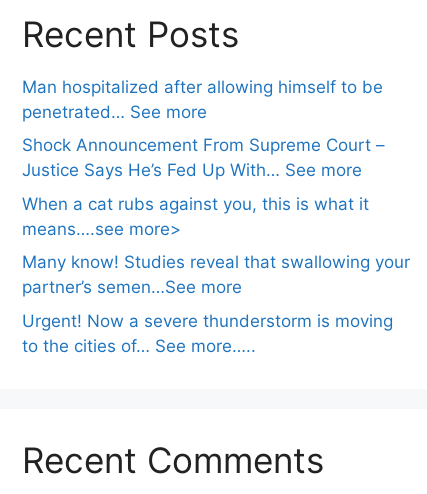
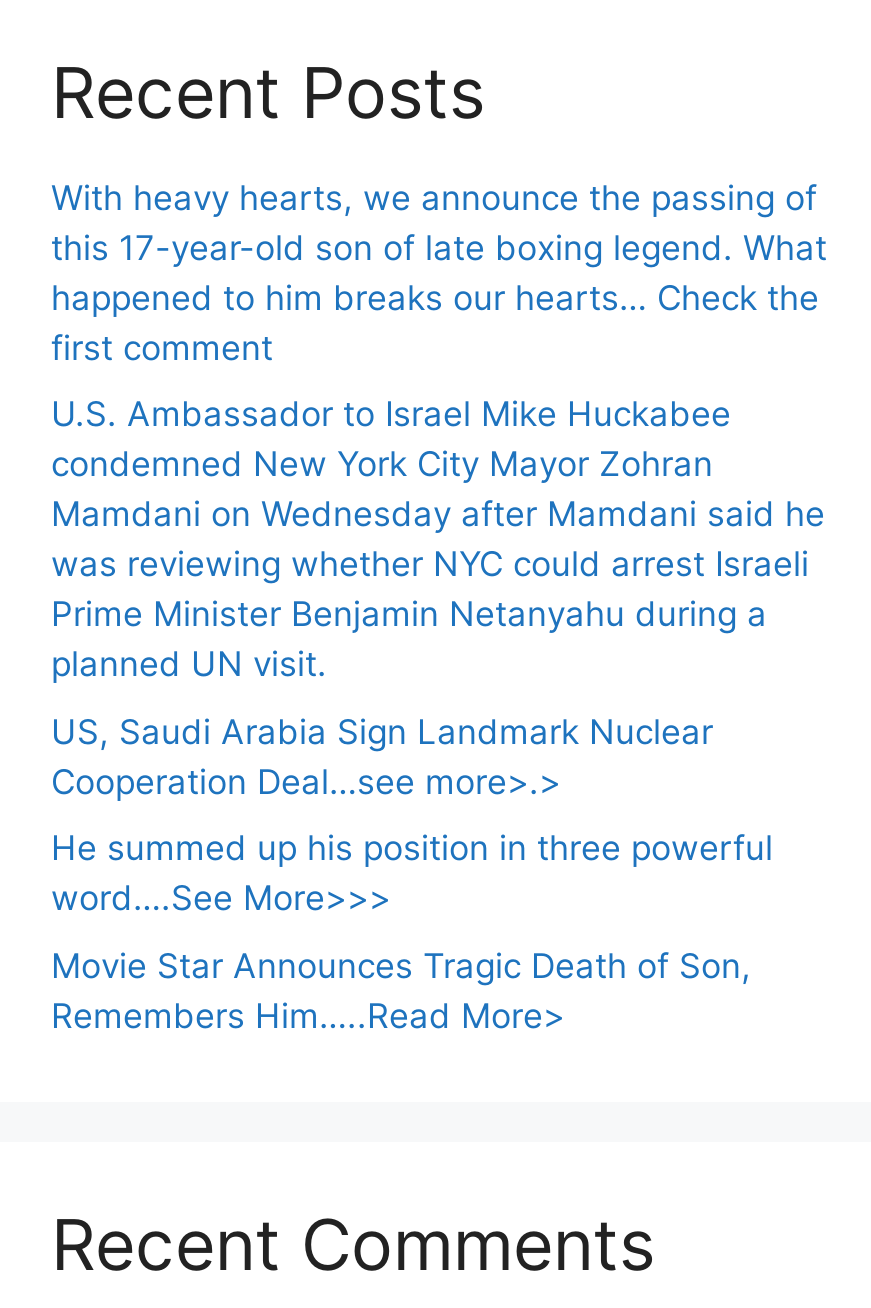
[22,77,383,122] Man hospitalized after allowing himself to be | penetrated… See more -> [51,177,827,367] With heavy hearts, we announce the passing of | this 17-year-old son of late boxing legend. What | happened to him breaks our hearts… Check the | first comment
[22,135,385,180] Shock Announcement From Supreme Court – | Justice Says He’s Fed Up With… See more -> [51,394,825,684] U.S. Ambassador to Israel Mike Huckabee | condemned New York City Mayor Zohran | Mamdani on Wednesday after Mamdani said he | was reviewing whether NYC could arrest Israeli | Prime Minister Benjamin Netanyahu during a | planned UN visit.
[22,194,369,239] When a cat rubs against you, this is what it | means….see more> -> [51,711,713,801] US, Saudi Arabia Sign Landmark Nuclear | Cooperation Deal…see more>.>
[22,252,410,297] Many know! Studies reveal that swallowing your | partner’s semen…See more -> [51,828,773,918] He summed up his position in three powerful | word….See More>>>
[22,311,393,356] Urgent! Now a severe thunderstorm is moving | to the cities of… See more….. -> [51,945,751,1035] Movie Star Announces Tragic Death of Son, | Remembers Him…..Read More>

